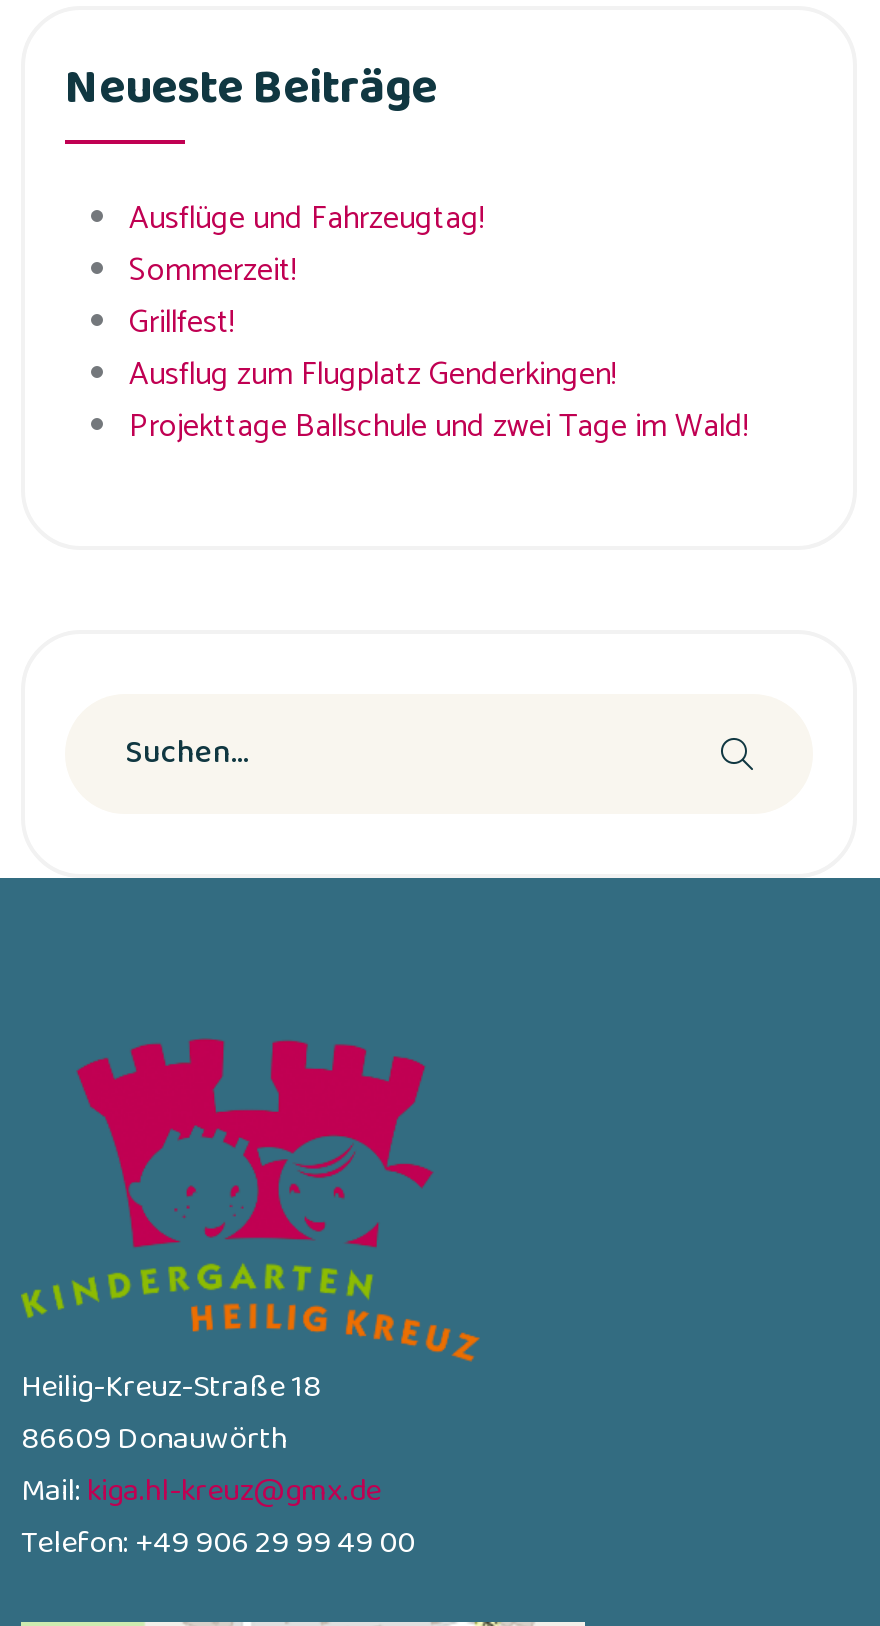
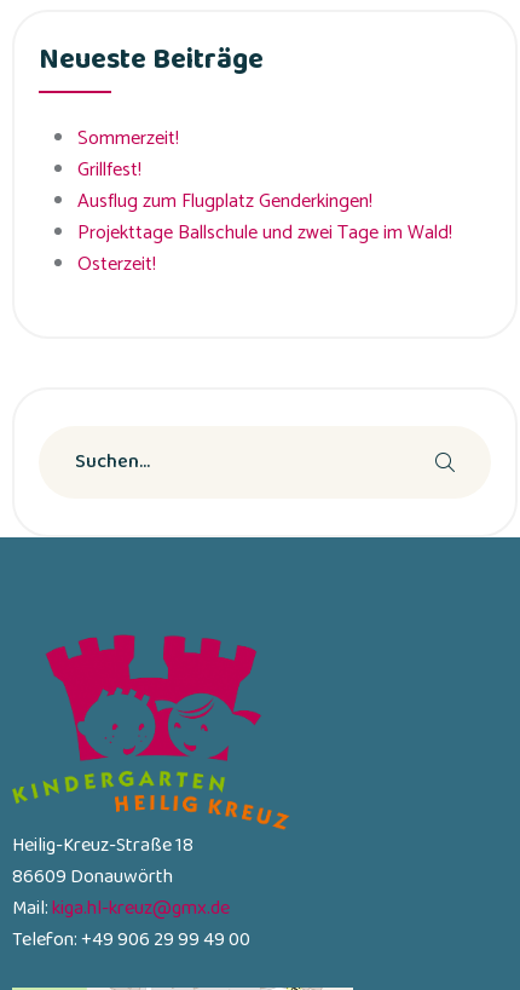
[129,192,485,246] Ausflüge und Fahrzeugtag! -> none
moved [129,244,749,454] -> [77,122,452,249]: Sommerzeit! | Ausflug zum Flugplatz Genderkingen! | Projekttage Ballschule und zwei Tage im Wald!
none -> [77,248,156,281] Osterzeit!

